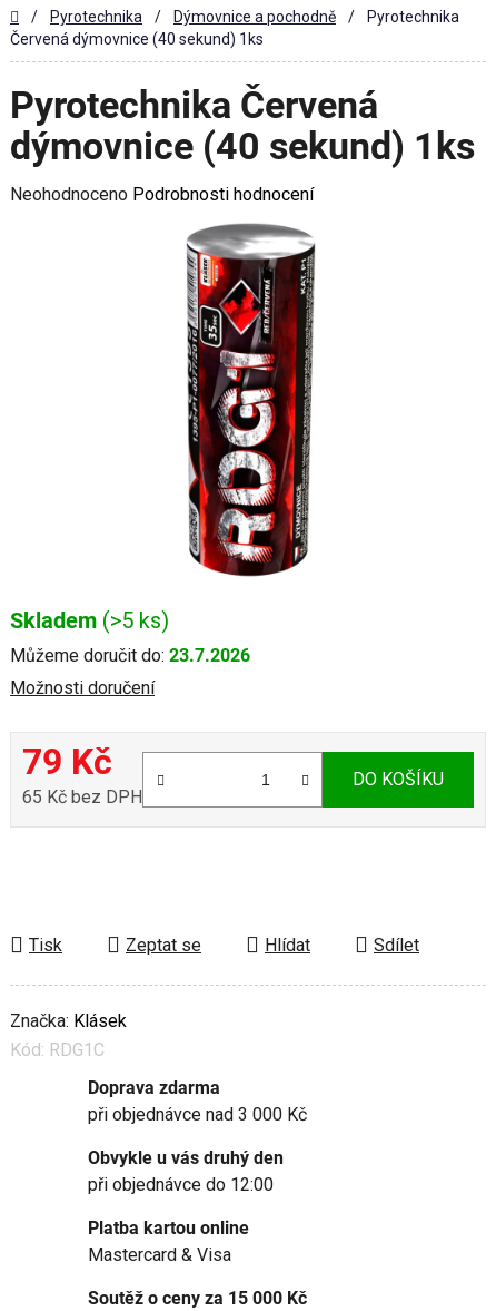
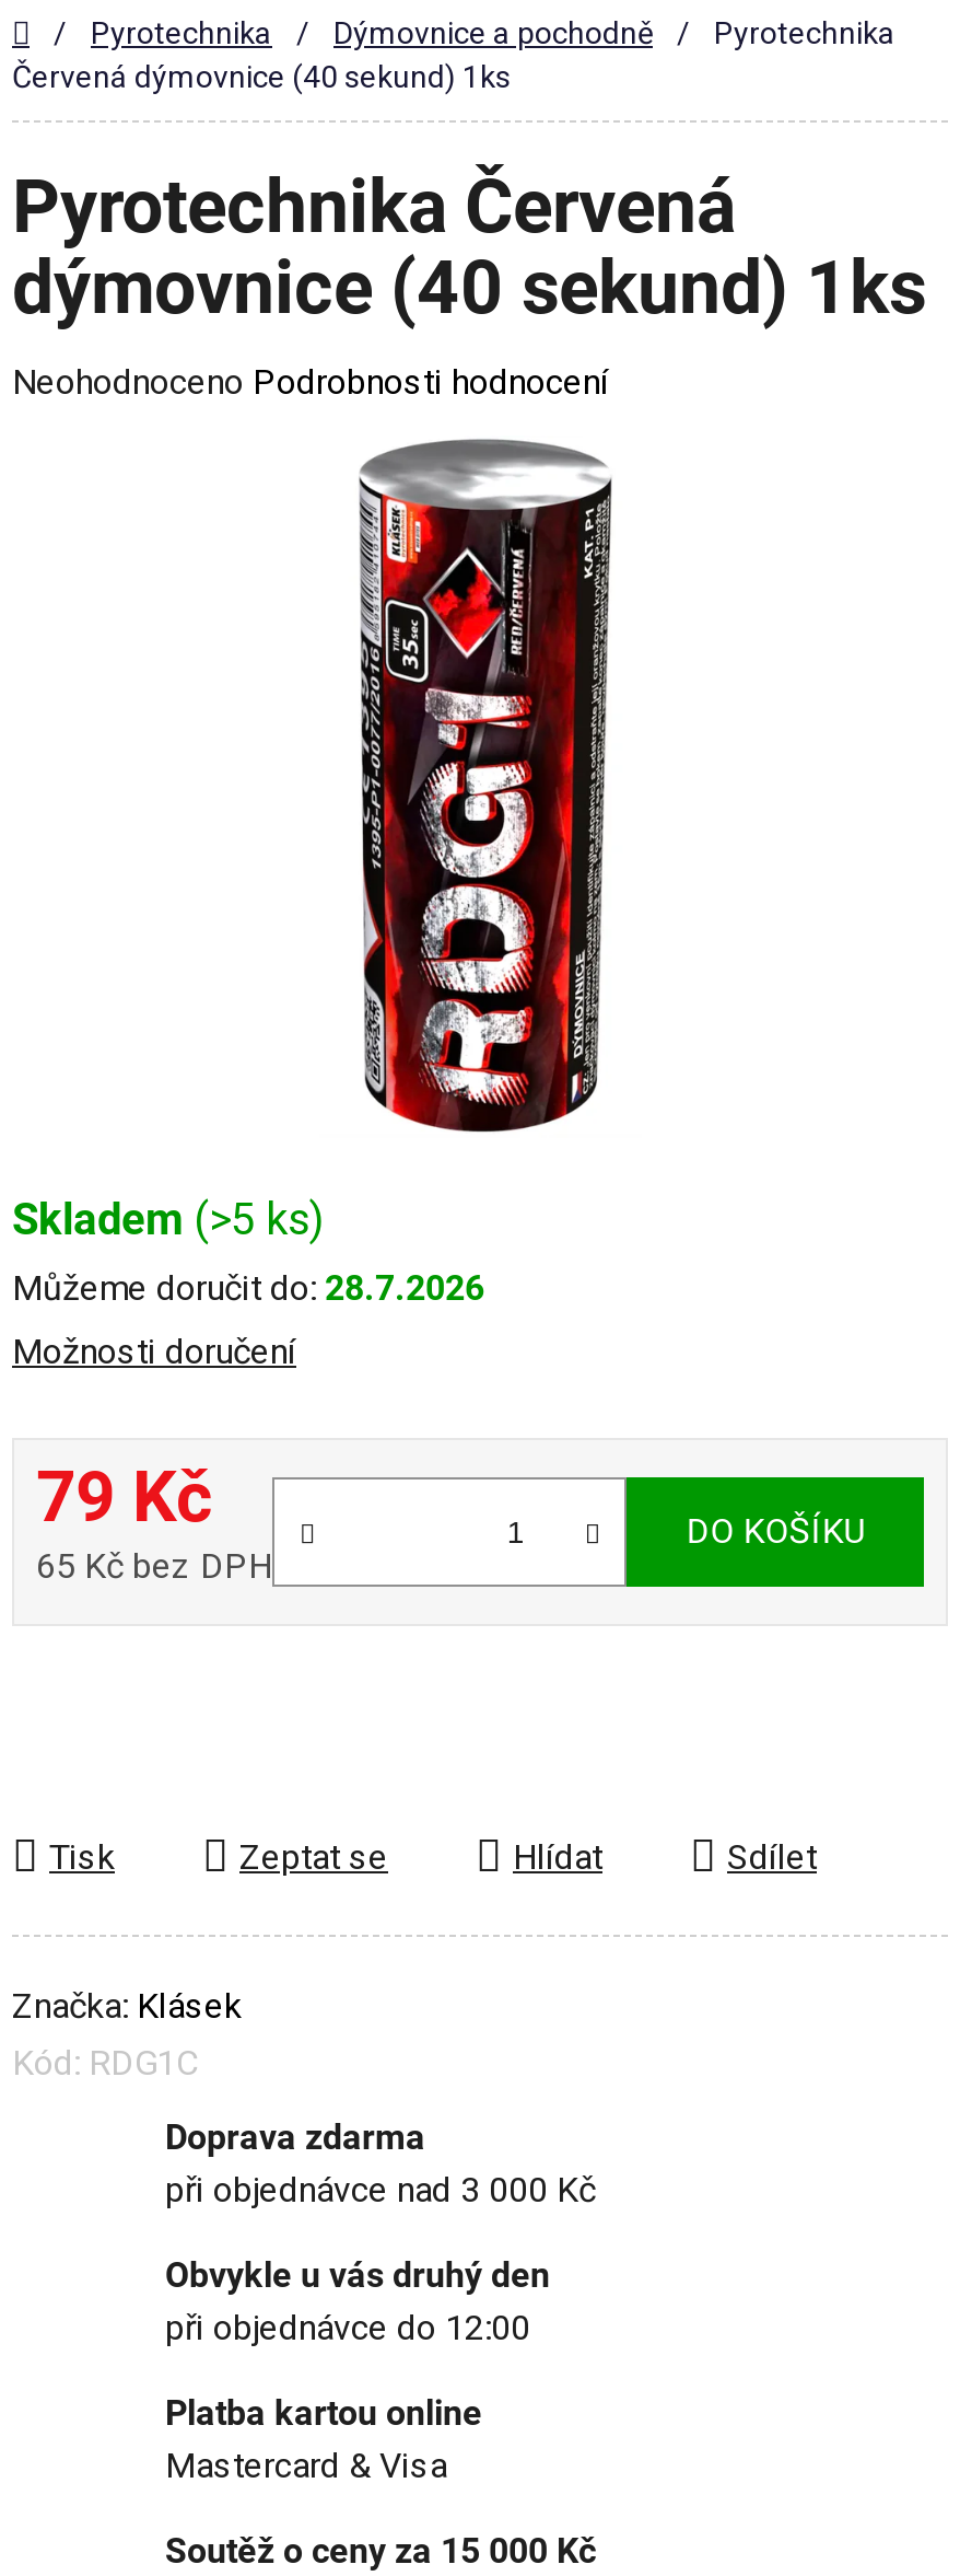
[10,644,250,666] Můžeme doručit do: 23.7.2026 -> [12,1266,484,1308] Můžeme doručit do: 28.7.2026

